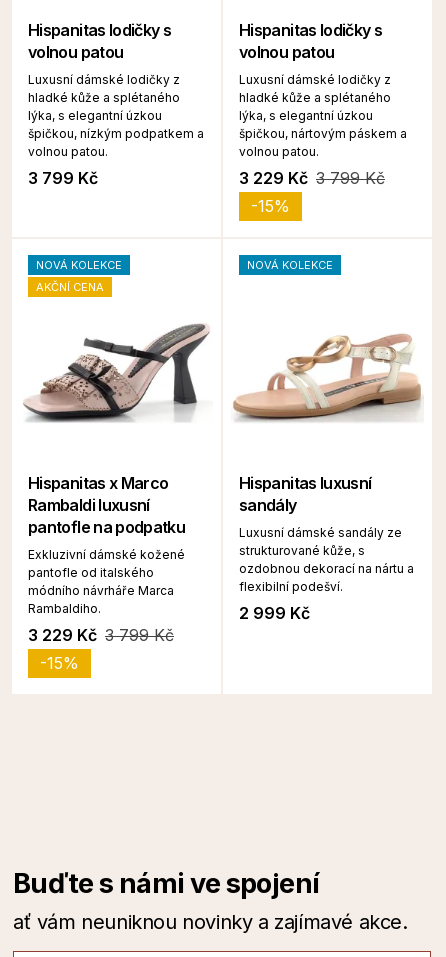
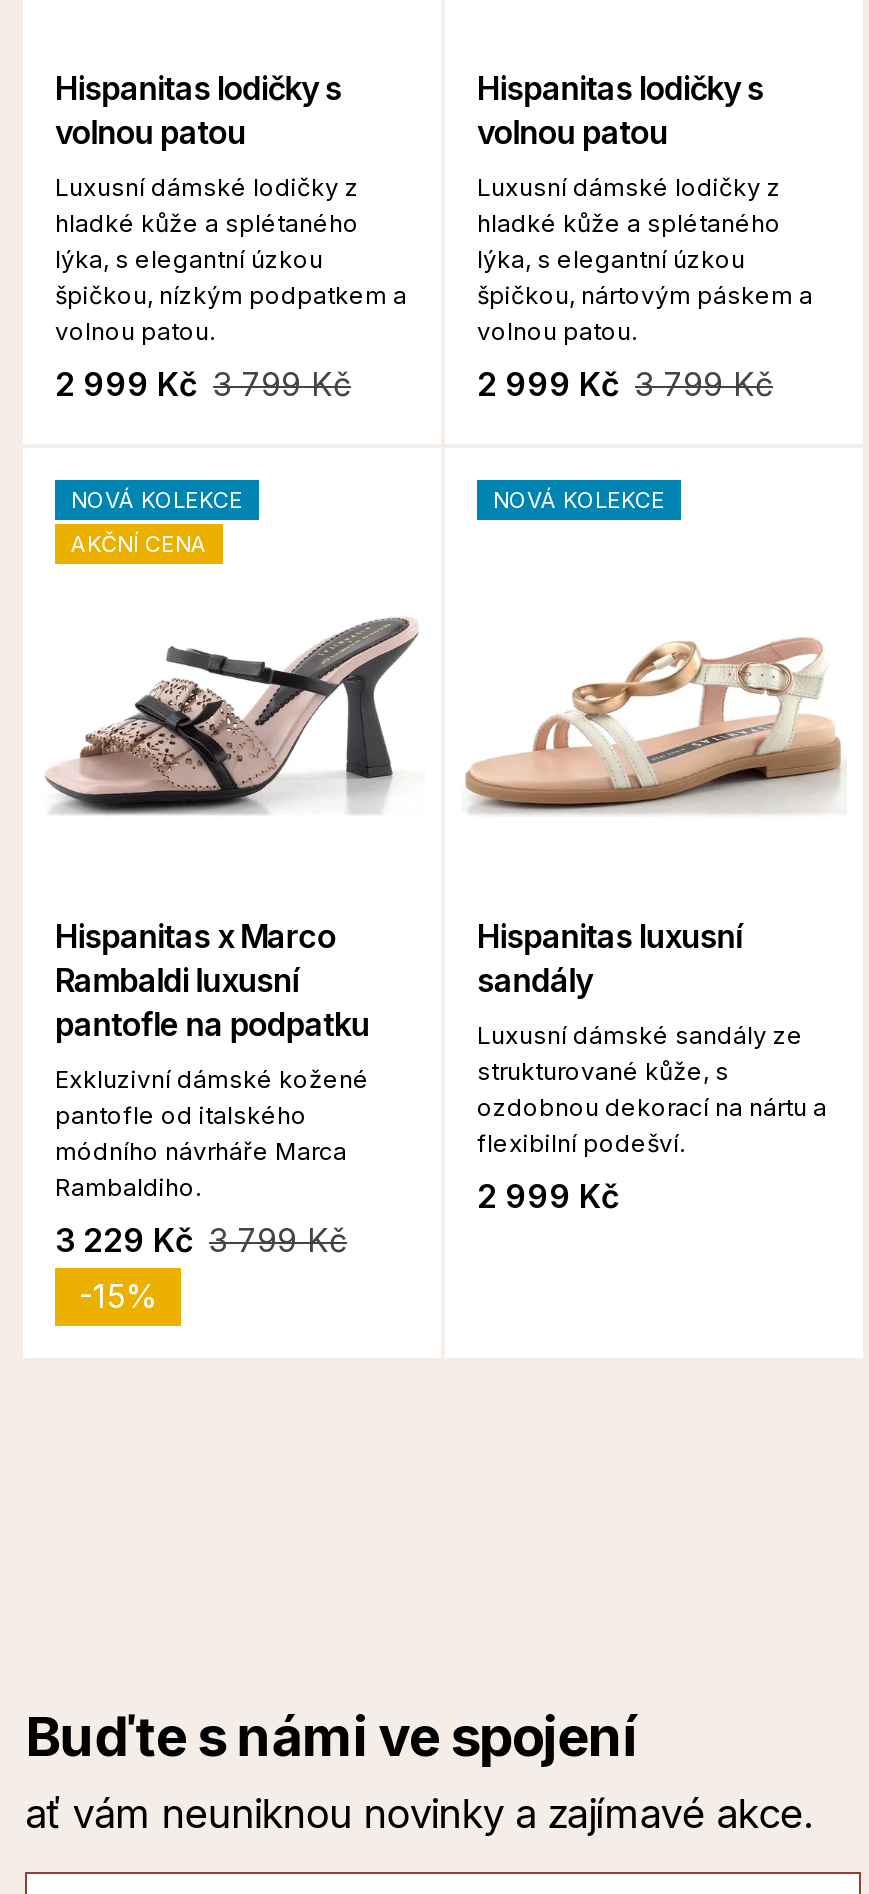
[28,168,98,188] 3 799 Kč -> [55,365,351,405] 2 999 Kč 3 799 Kč
[239,168,385,216] 3 229 Kč 3 799 Kč | -15% -> [477,365,773,405] 2 999 Kč 3 799 Kč

